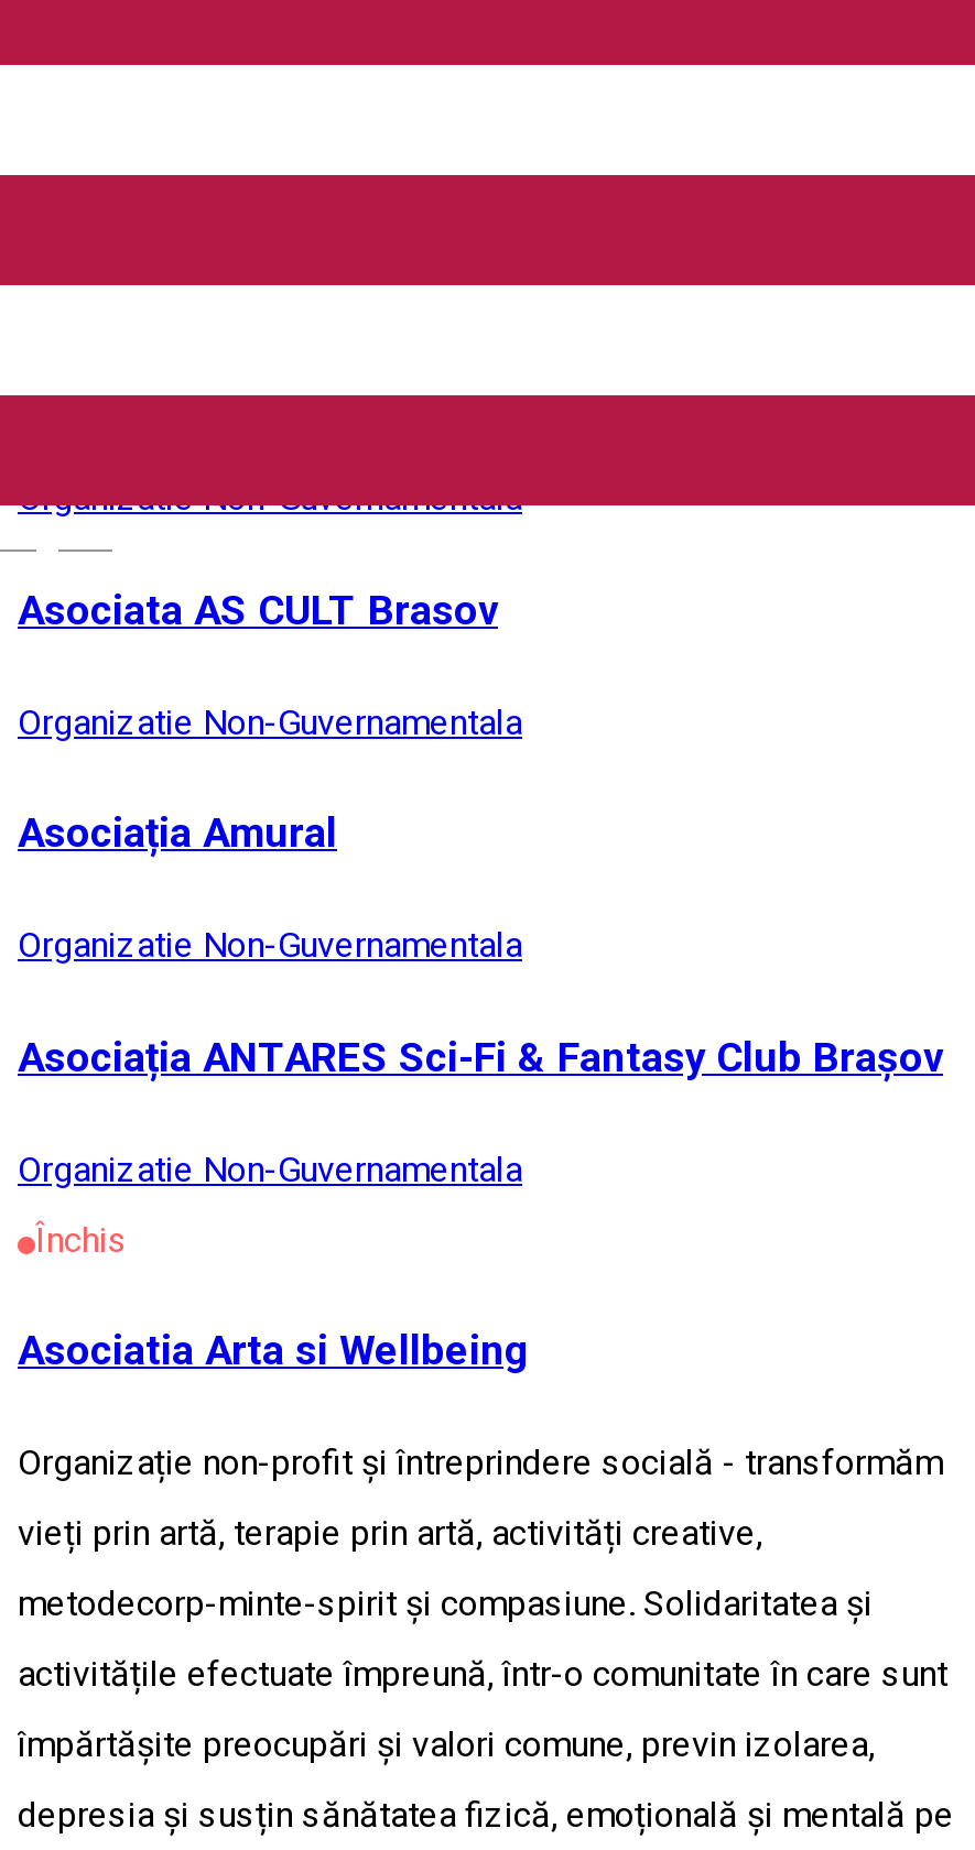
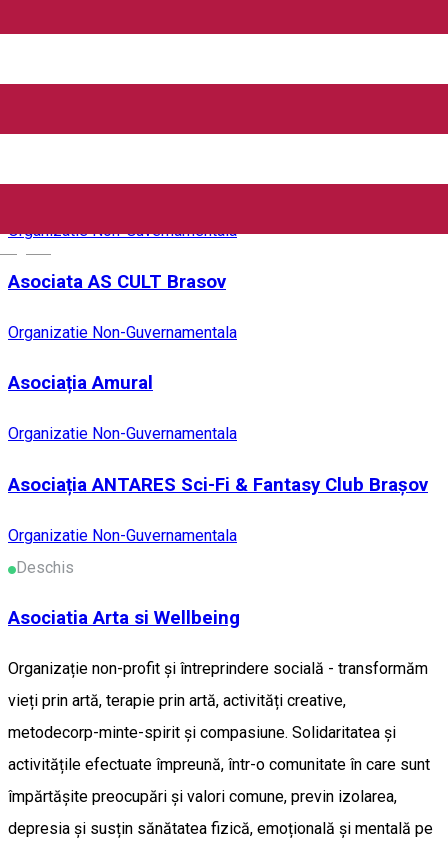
[35,1218,128,1260] Închis -> [16,557,74,576] Deschis

